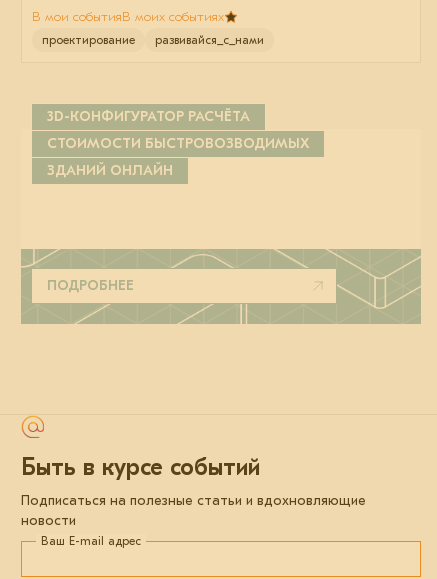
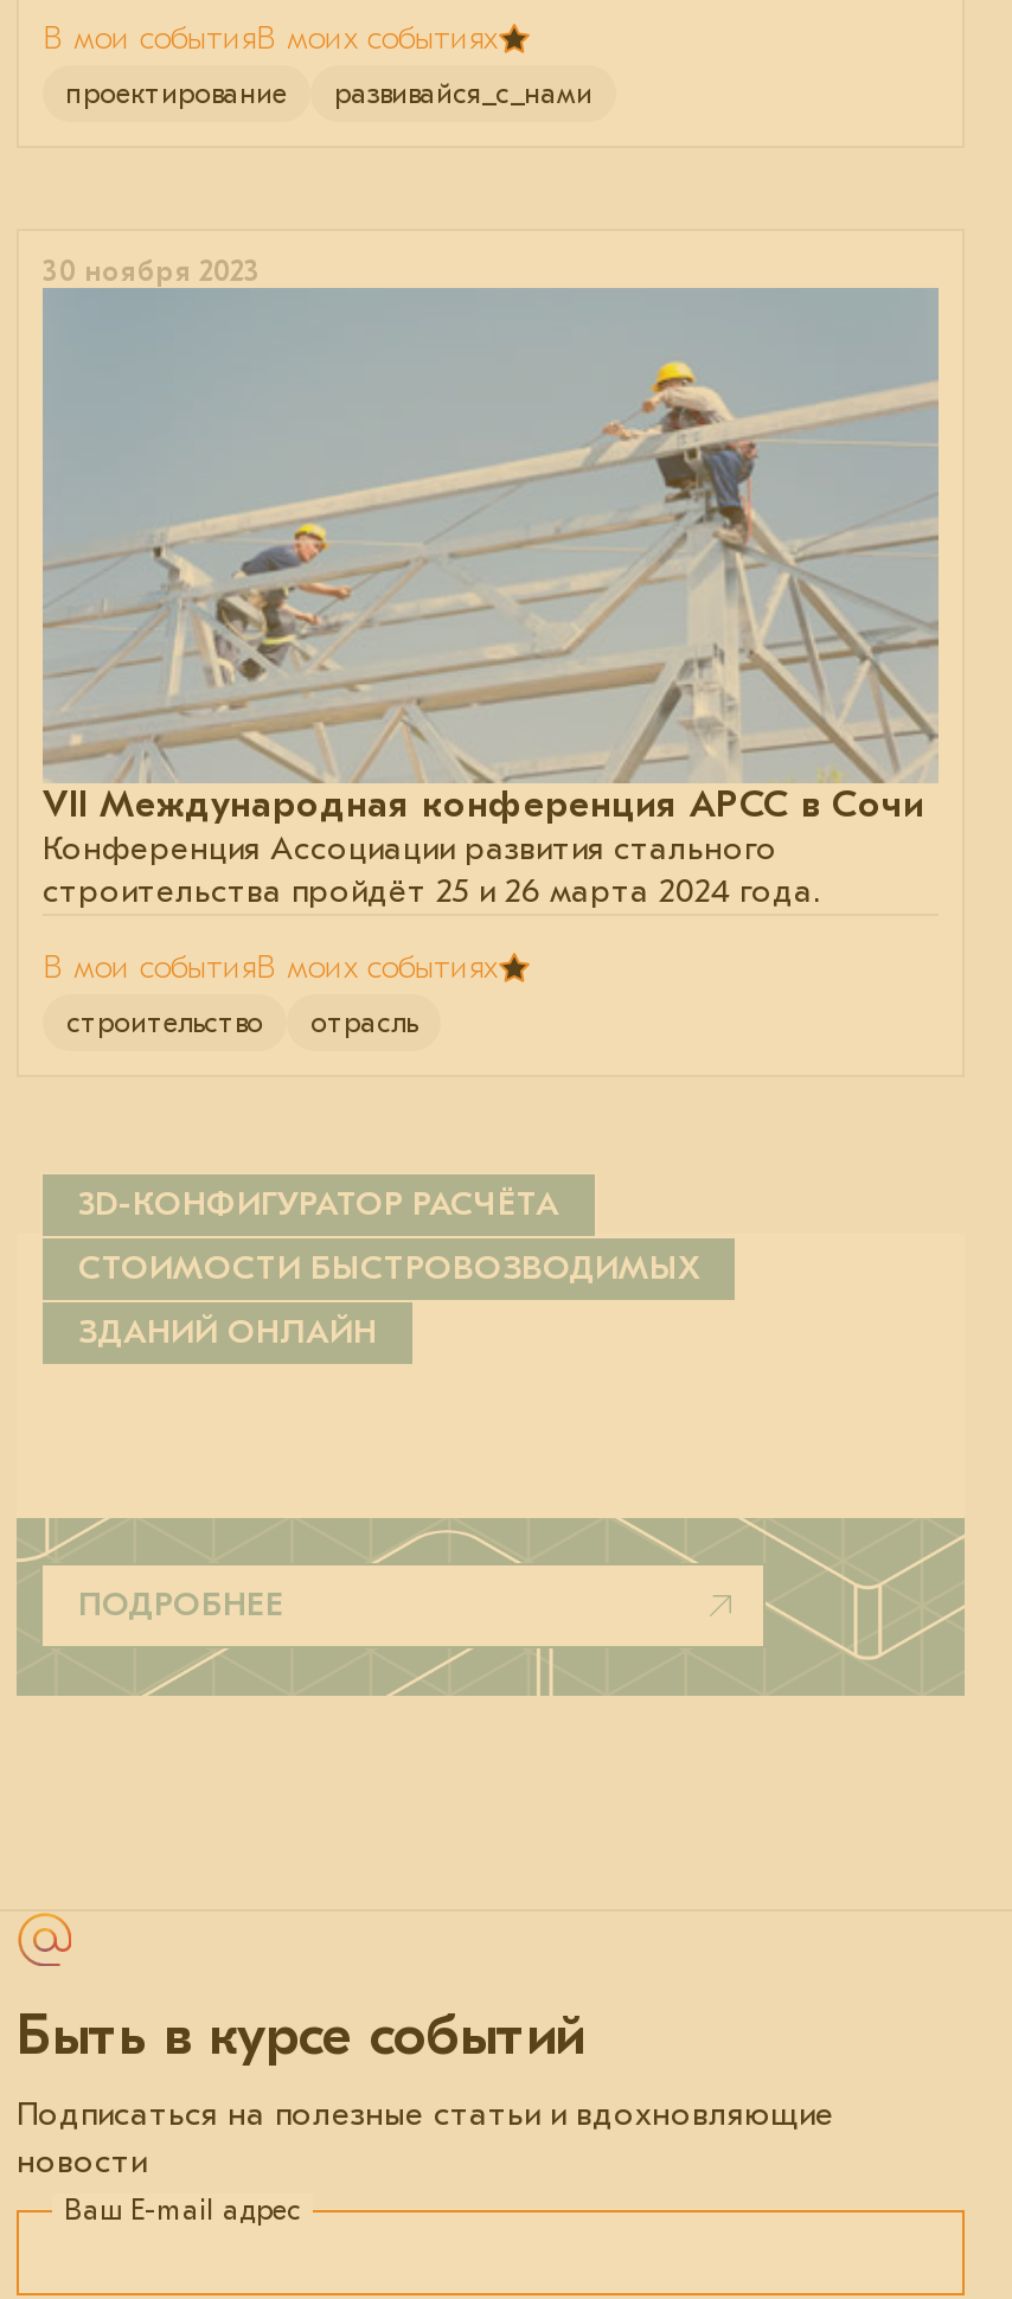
none -> [40,255,941,767] [image] | 30 ноября 2023
none -> [43,783,924,1039] VII Международная конференция АРСС в Сочи | Конференция Ассоциации развития стального | строительства пройдёт 25 и 26 марта 2024 года. | В мои событияВ моих событиях | строительство | отрасль

